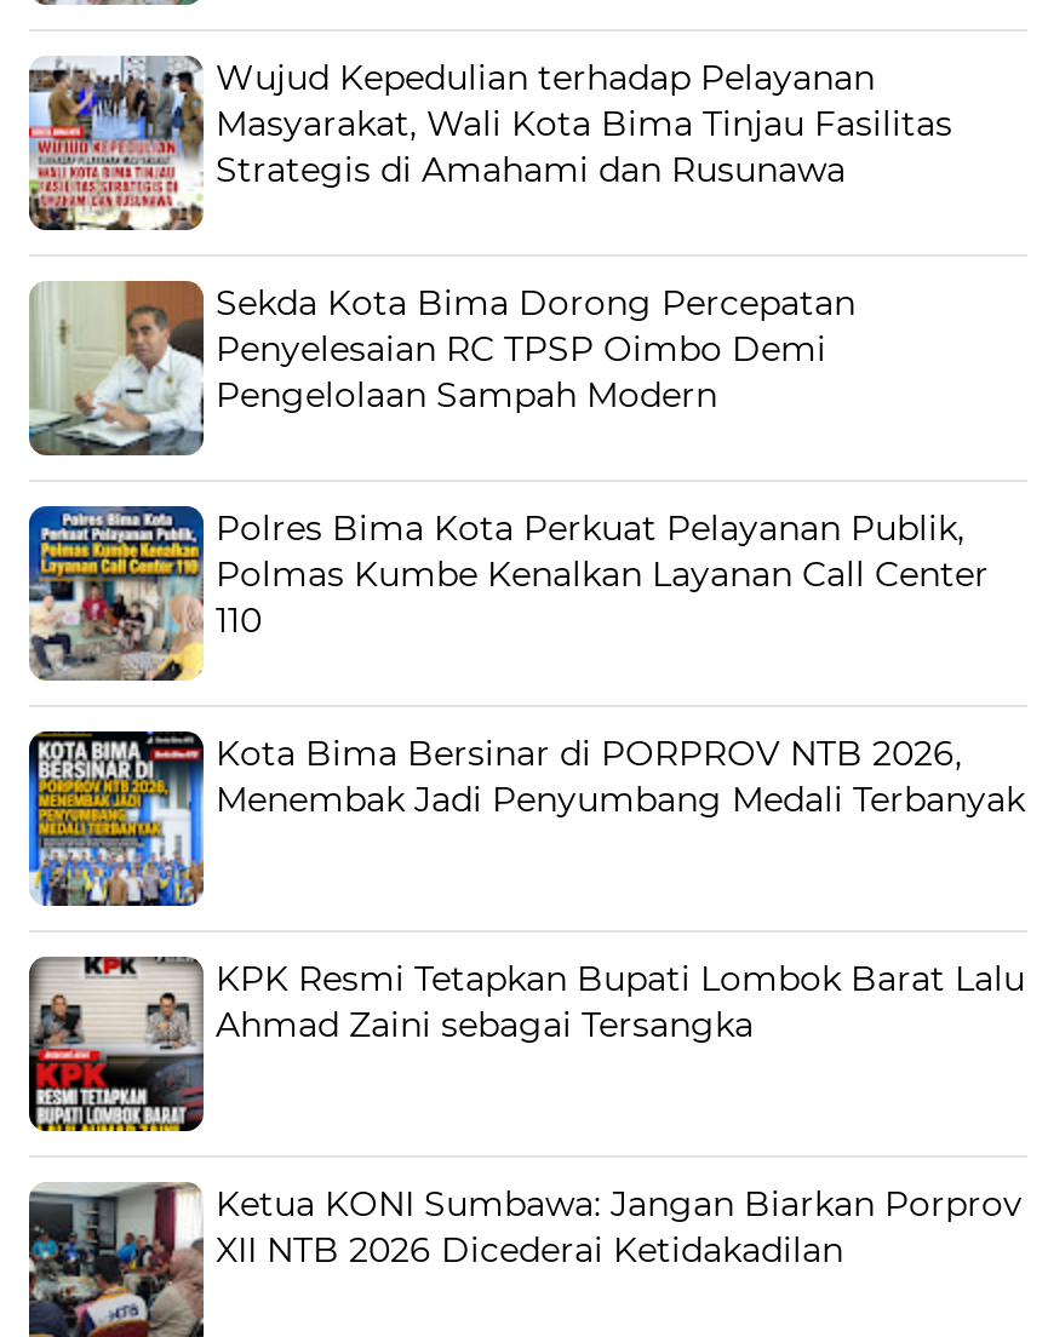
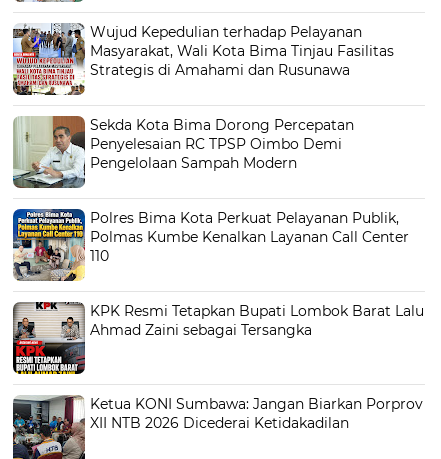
[27,729,1025,908] [image] | Kota Bima Bersinar di PORPROV NTB 2026, | Menembak Jadi Penyumbang Medali Terbanyak -> none

